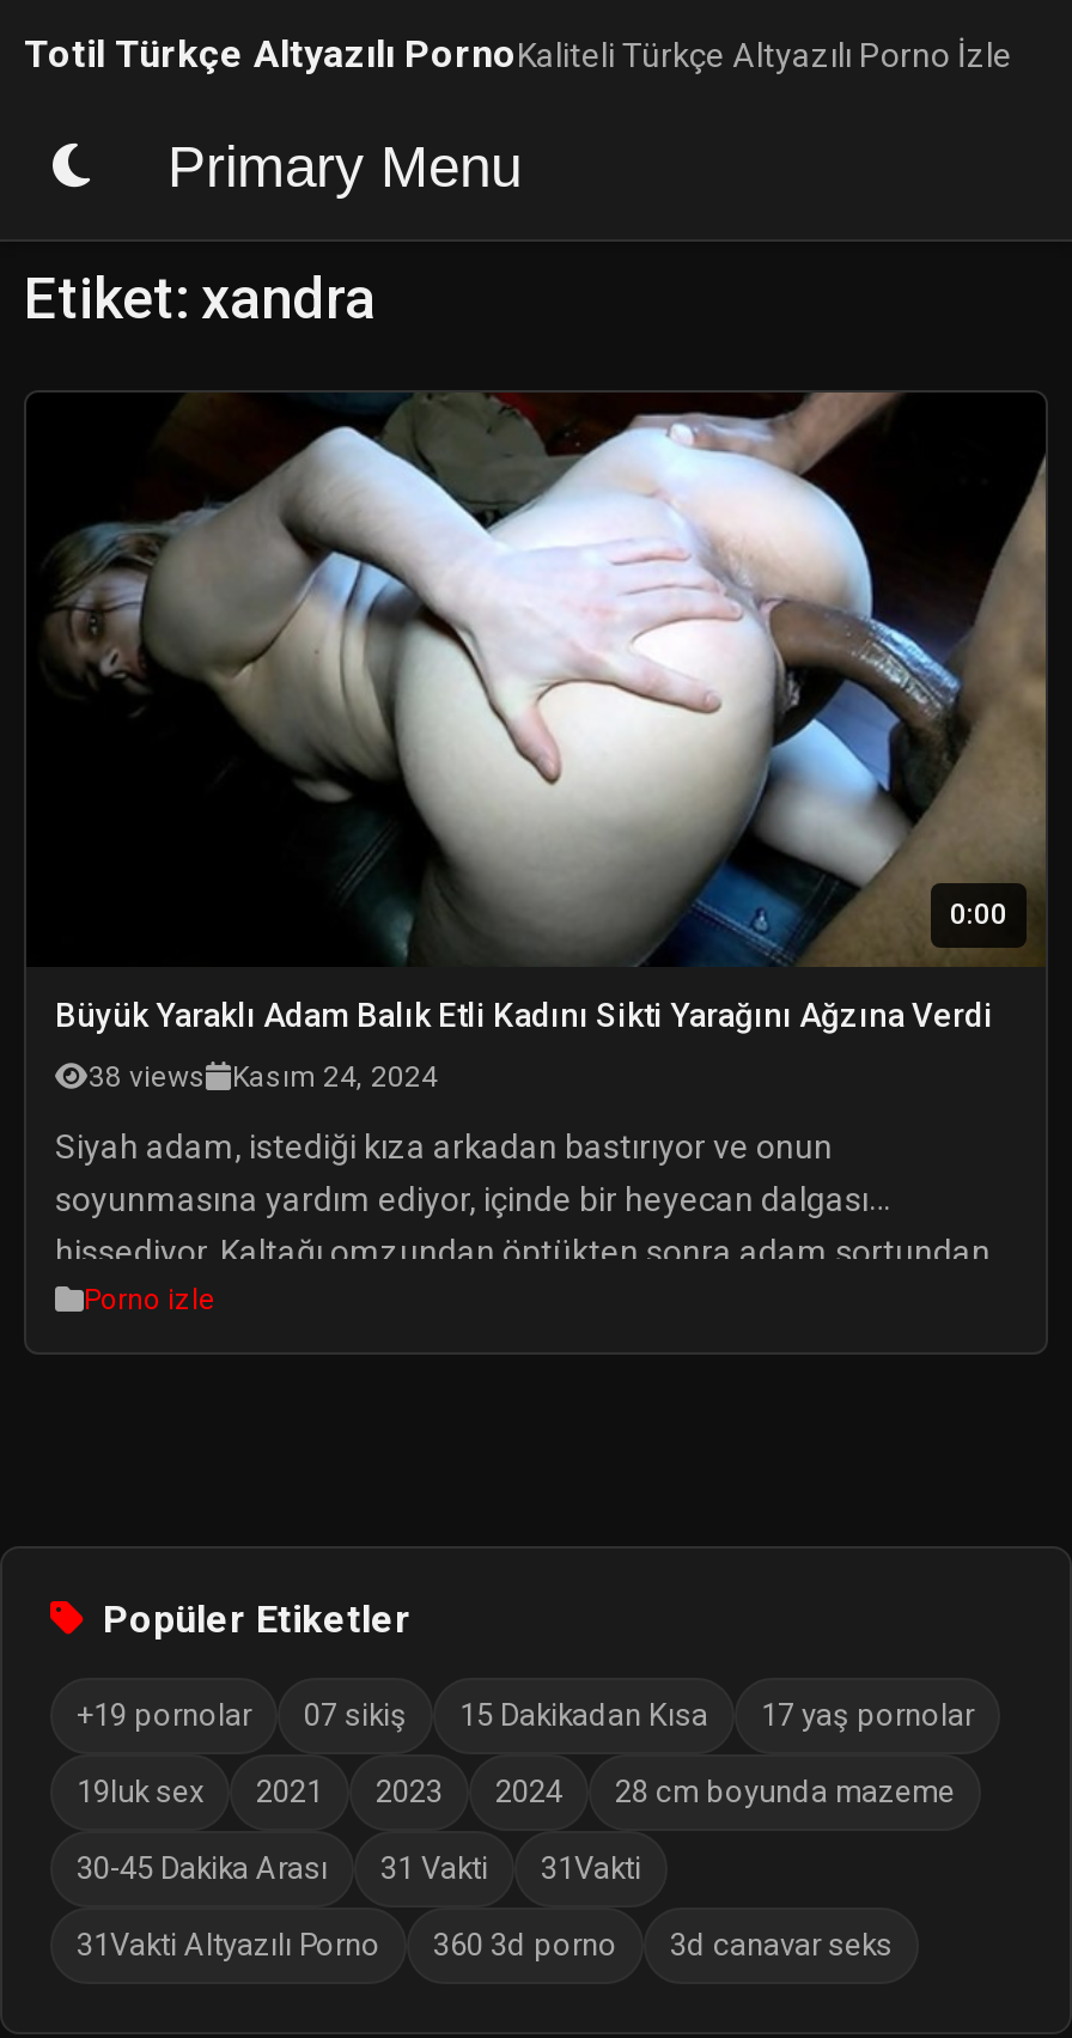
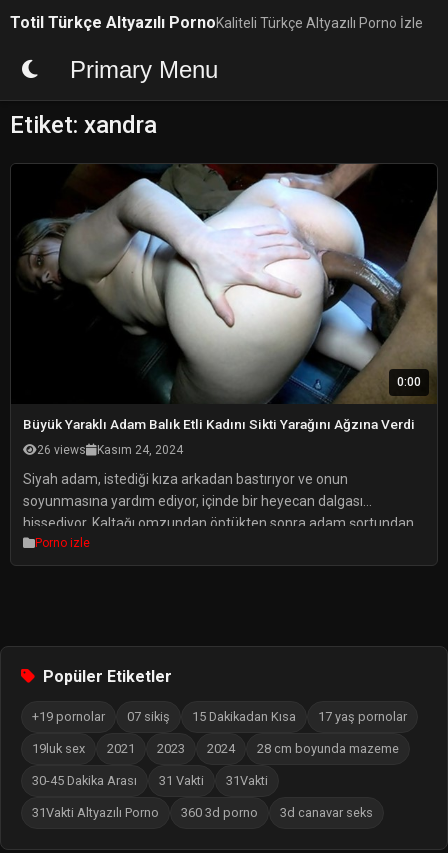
[89,1059,438,1093] 38 views Kasım 24, 2024 -> [37,443,183,457] 26 views Kasım 24, 2024

